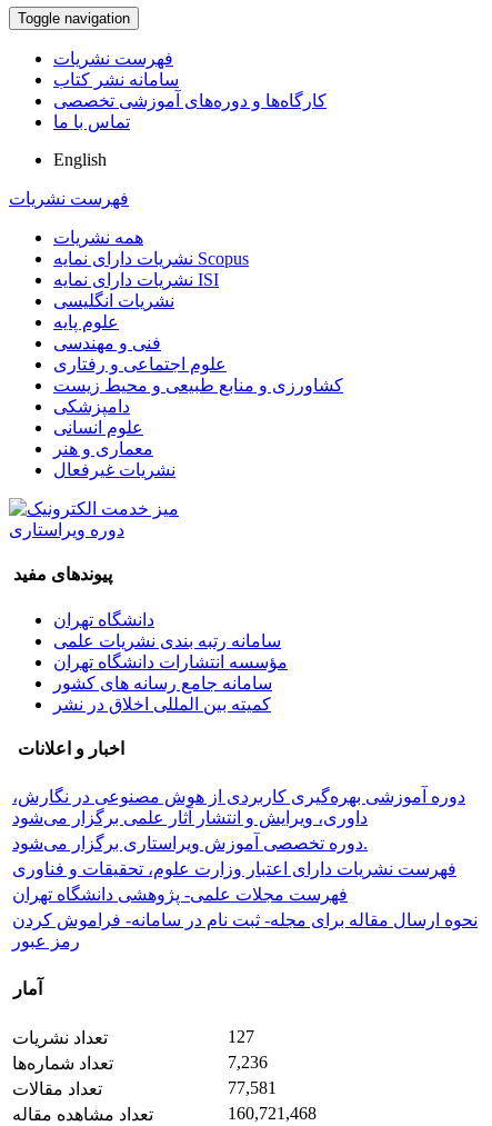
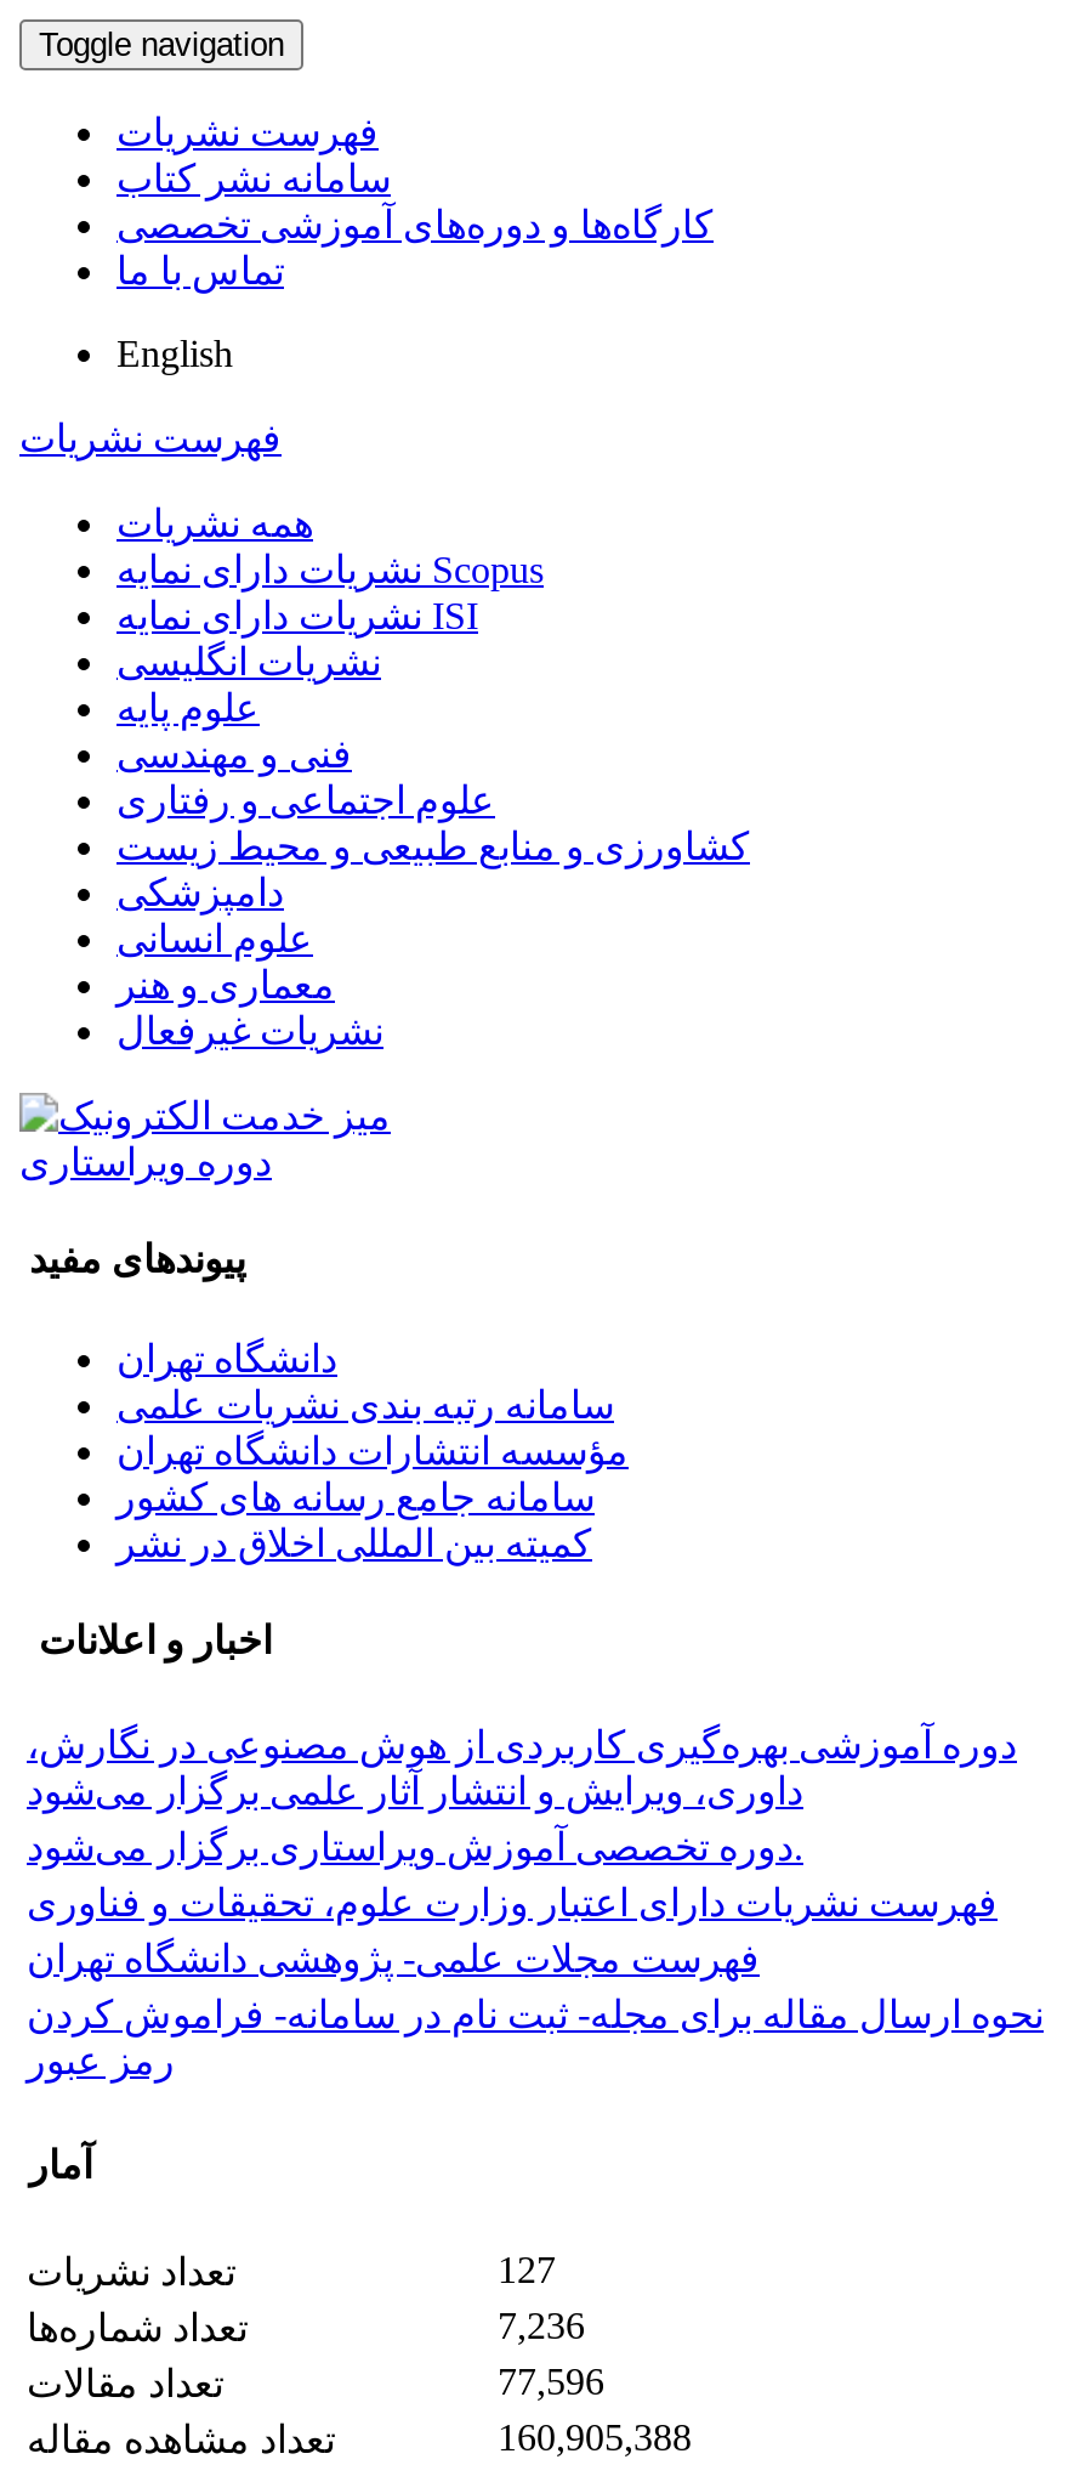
[228,1078,277,1097] 77,581 -> [498,2360,604,2401] 77,596
[228,1103,317,1122] 160,721,468 -> [498,2415,692,2457] 160,905,388

